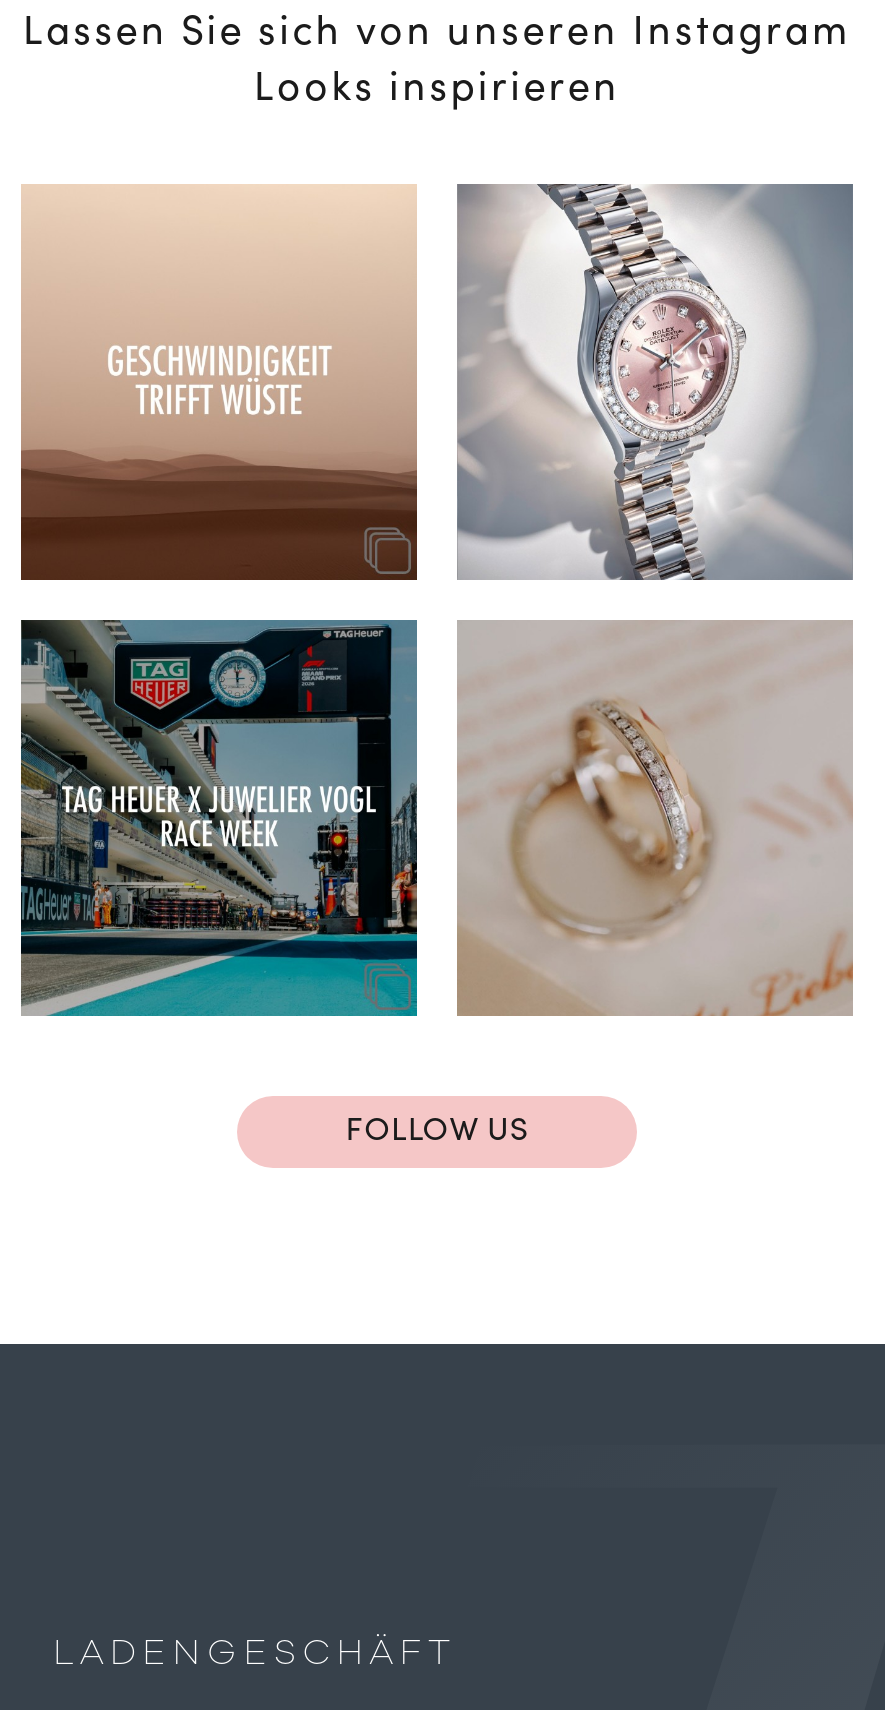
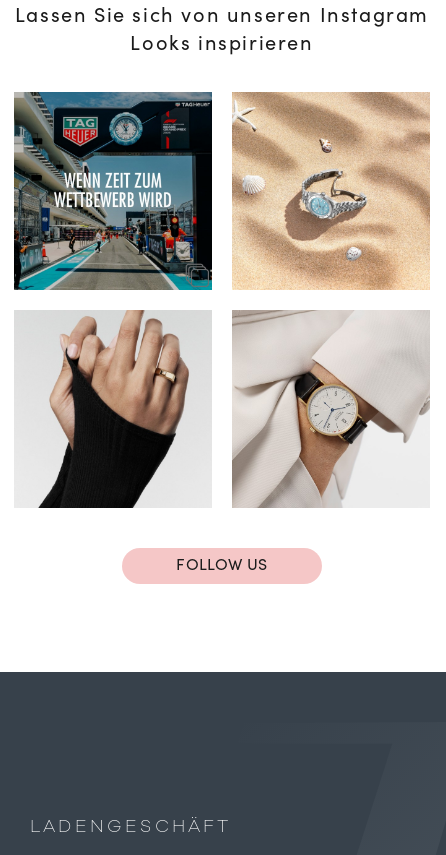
[19,184,419,582] [image] -> [13,91,213,291] [image]
[455,182,855,582] [image] -> [232,92,430,290] [image]
[19,618,419,1018] [image] -> [14,309,212,509] [image]
[457,620,855,1018] [image] -> [233,311,430,508] [image]

